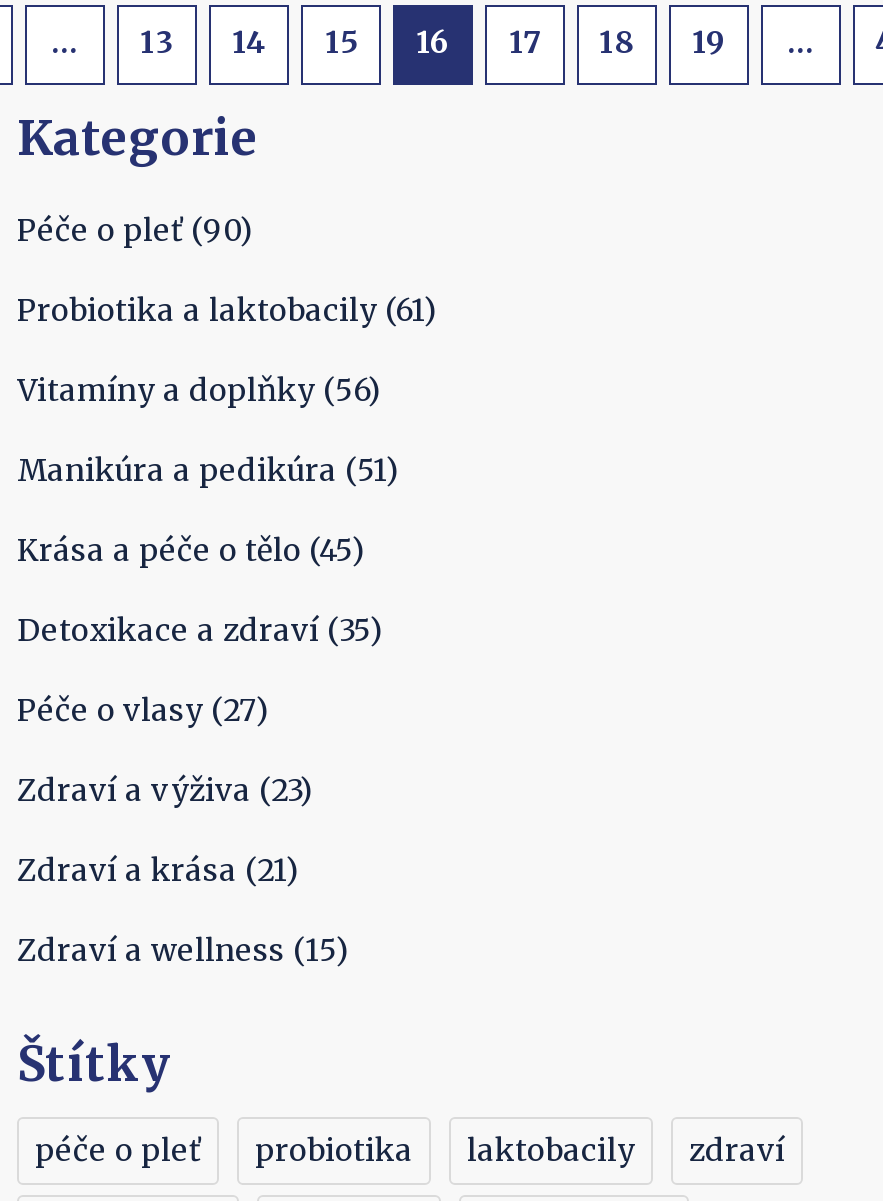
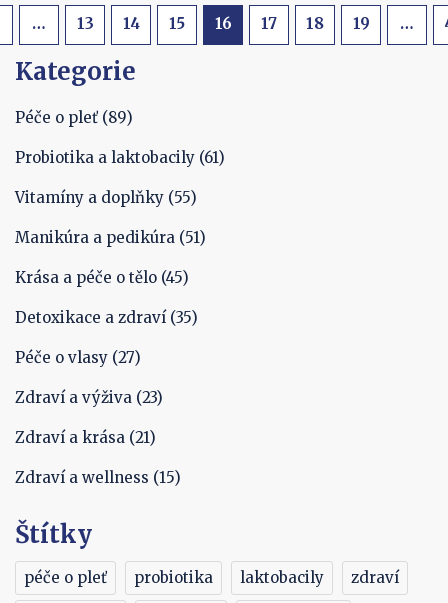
[17,211,253,249] Péče o pleť (90) -> [15,108,133,127] Péče o pleť (89)
[17,371,381,409] Vitamíny a doplňky (56) -> [15,188,197,207] Vitamíny a doplňky (55)

